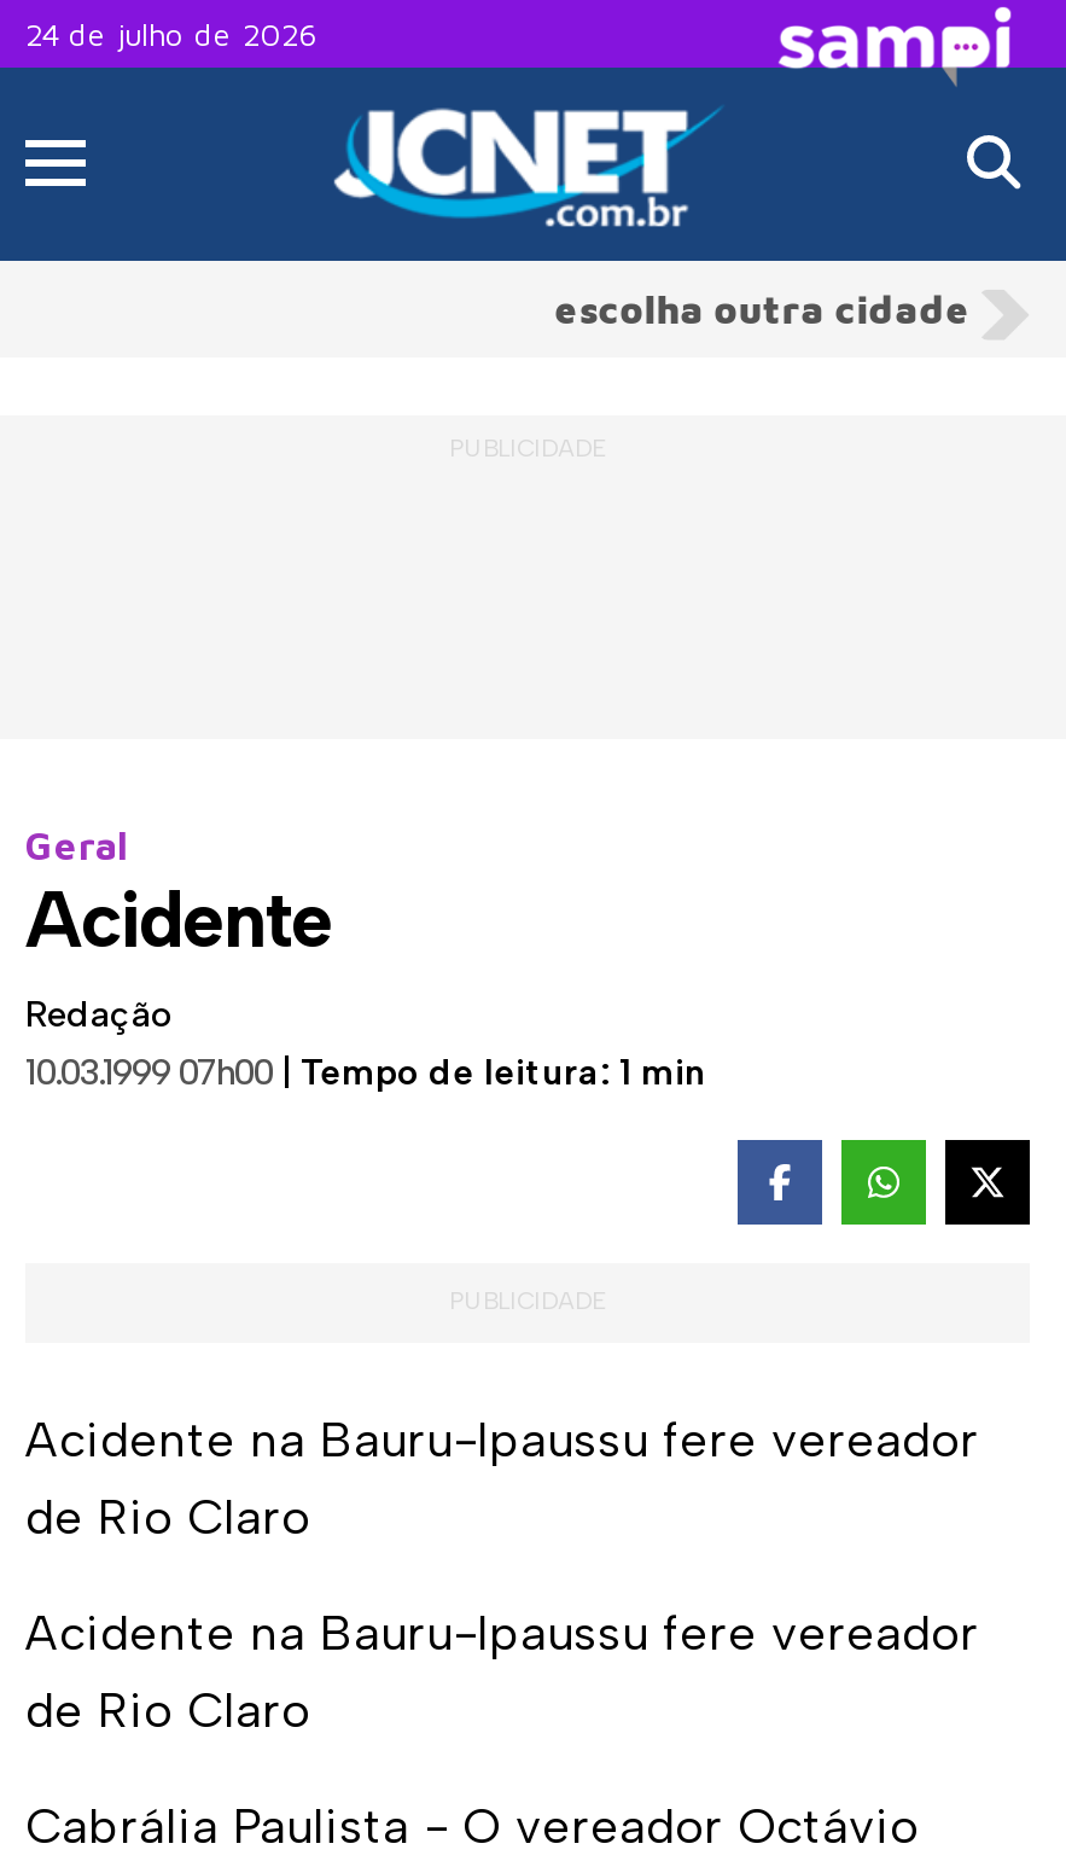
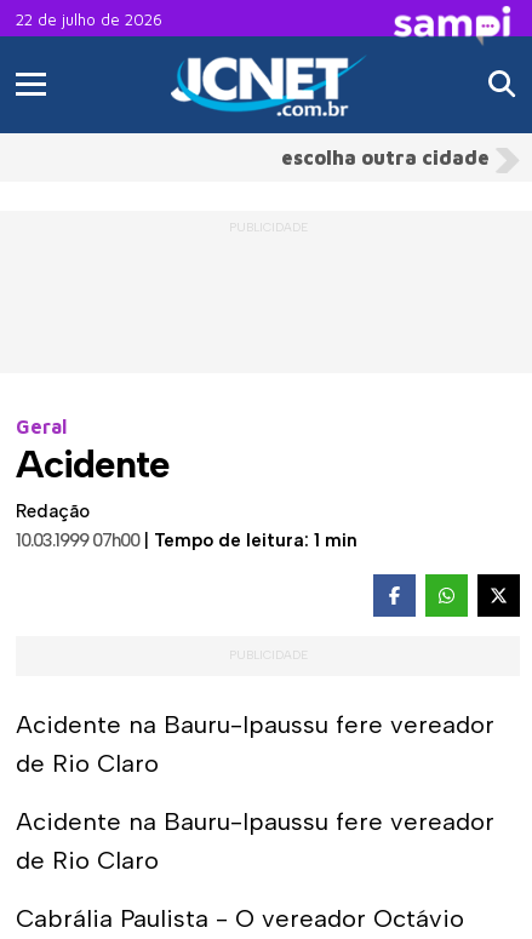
[25,14,318,53] 24 de julho de 2026 -> [16,10,162,29] 22 de julho de 2026

